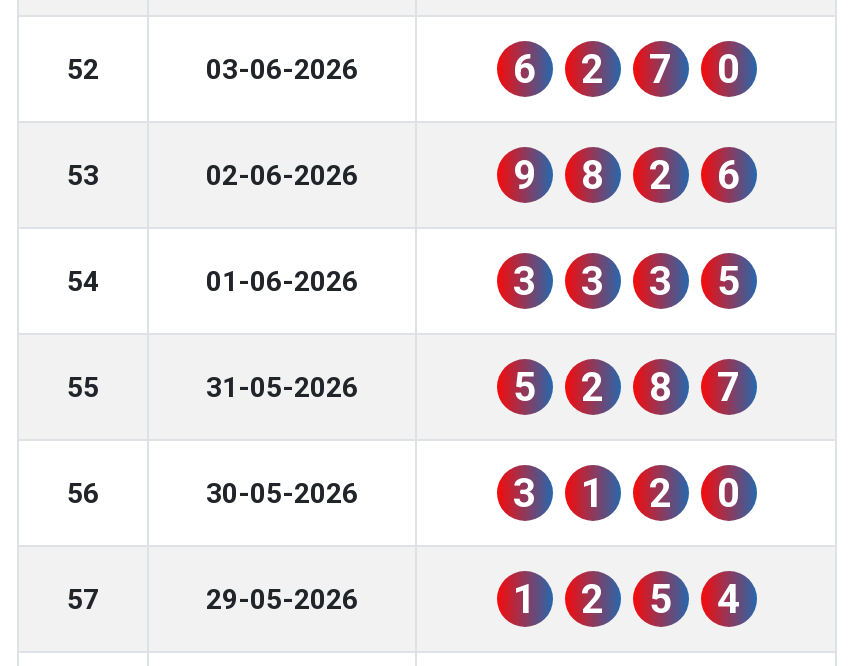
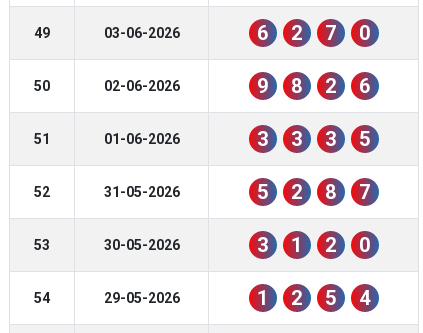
[67,53,99,85] 52 -> [34,25,50,41] 49
[67,159,99,191] 53 -> [34,78,50,94] 50
[67,265,99,297] 54 -> [34,131,50,147] 51
[67,371,99,403] 55 -> [34,184,50,200] 52
[67,477,99,509] 56 -> [34,237,50,253] 53
[67,583,99,615] 57 -> [34,290,50,306] 54

